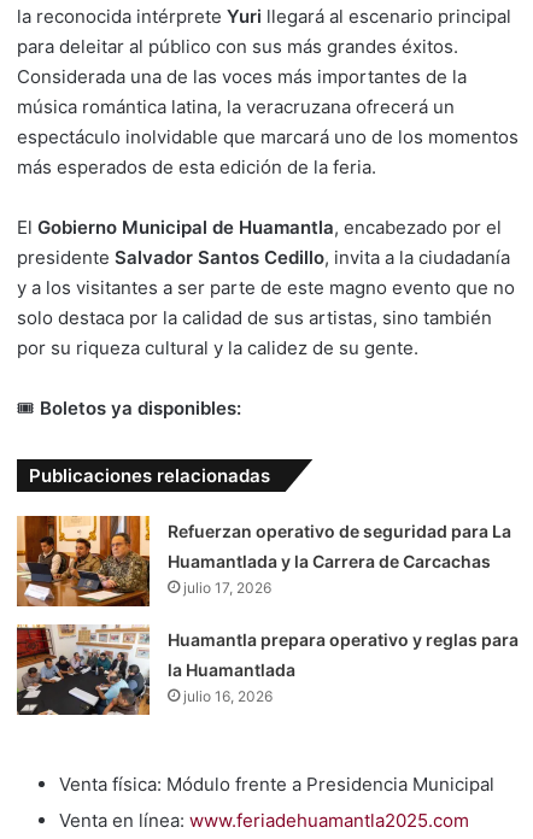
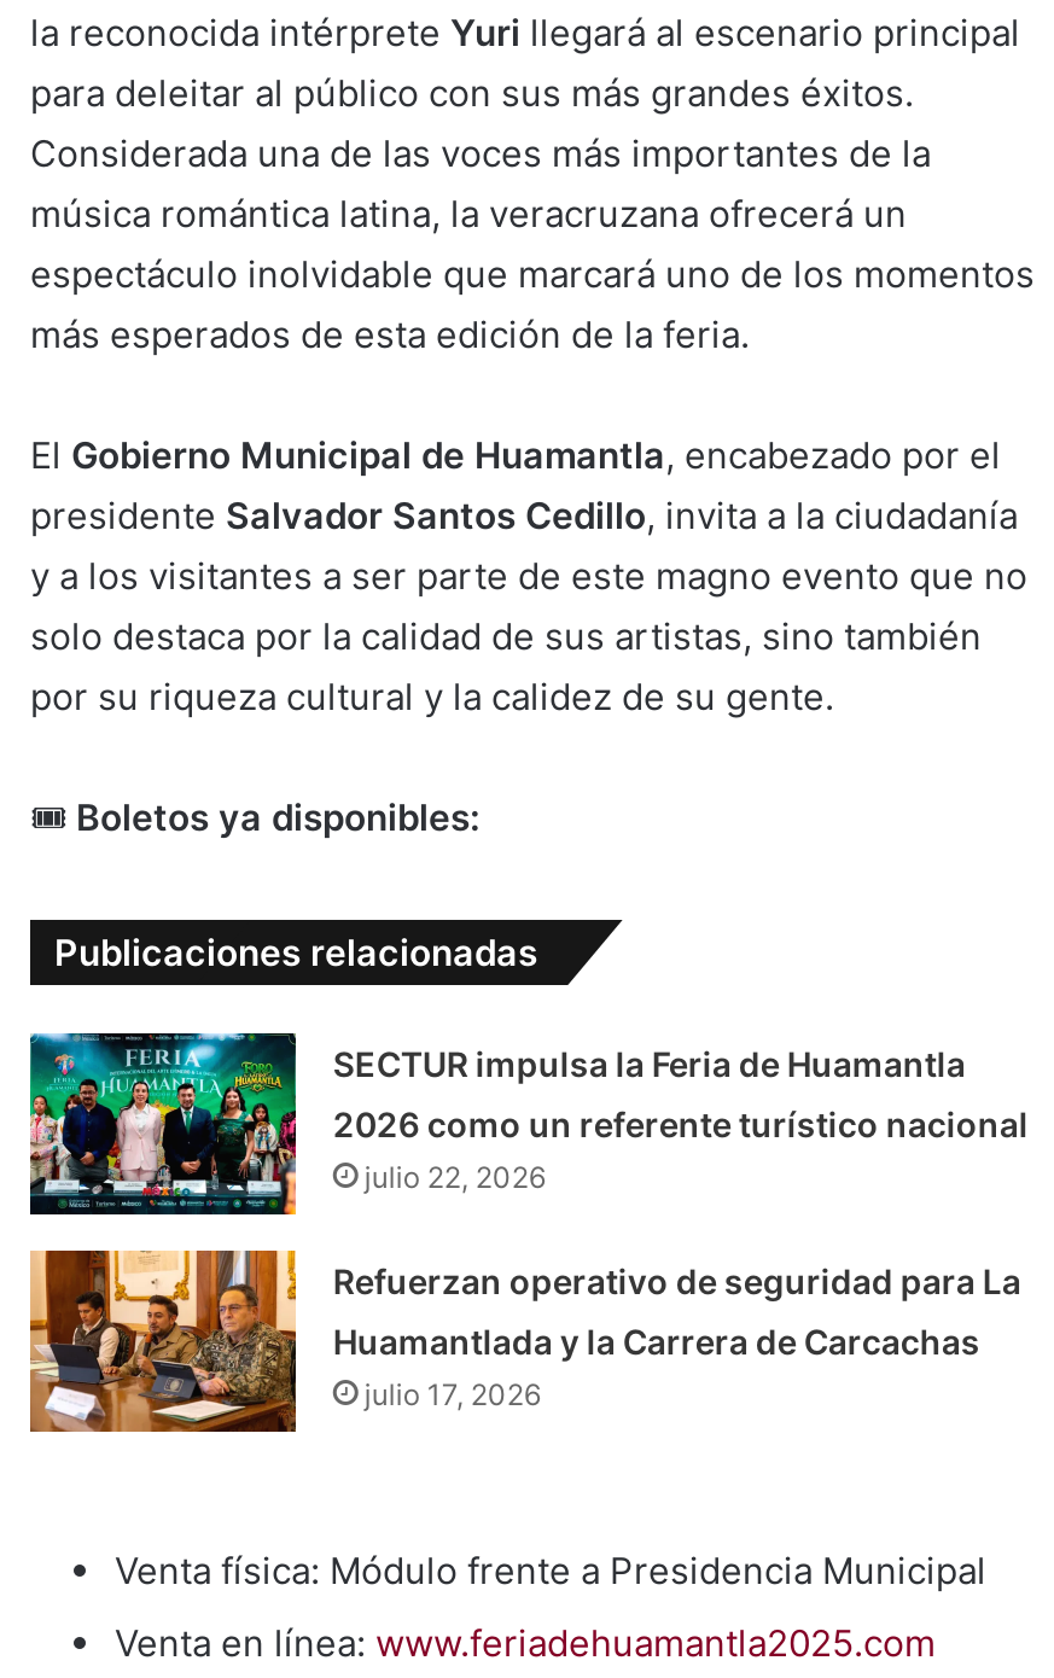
none -> [28,1031,1028,1217] [image] | SECTUR impulsa la Feria de Huamantla | 2026 como un referente turístico nacional | julio 22, 2026
moved [14,514,512,609] -> [25,1246,1021,1437]: [image] | Refuerzan operativo de seguridad para La | Huamantlada y la Carrera de Carcachas | julio 17, 2026
[16,623,519,716] [image] | Huamantla prepara operativo y reglas para | la Huamantlada | julio 16, 2026 -> none

